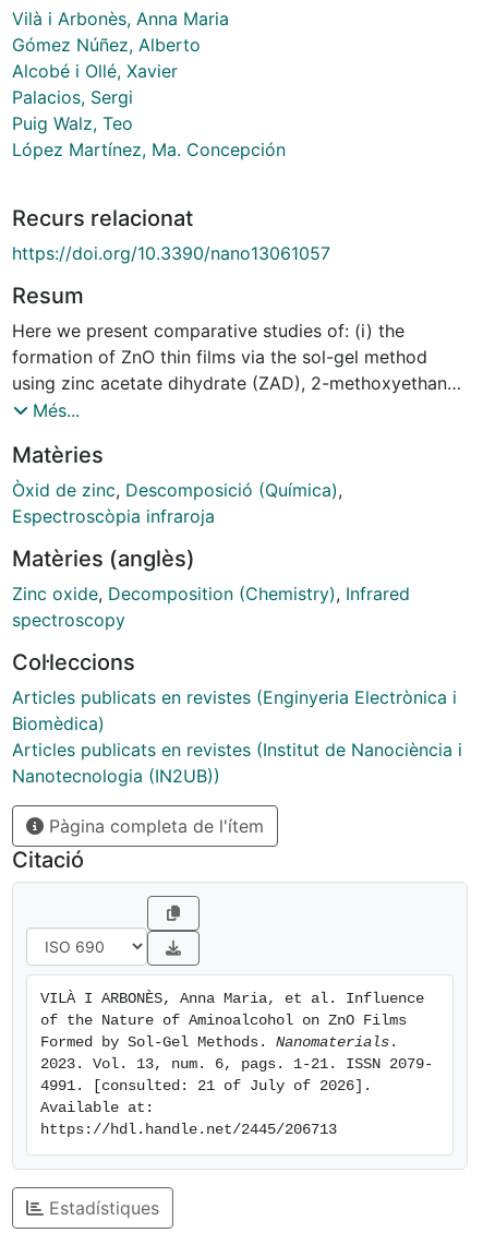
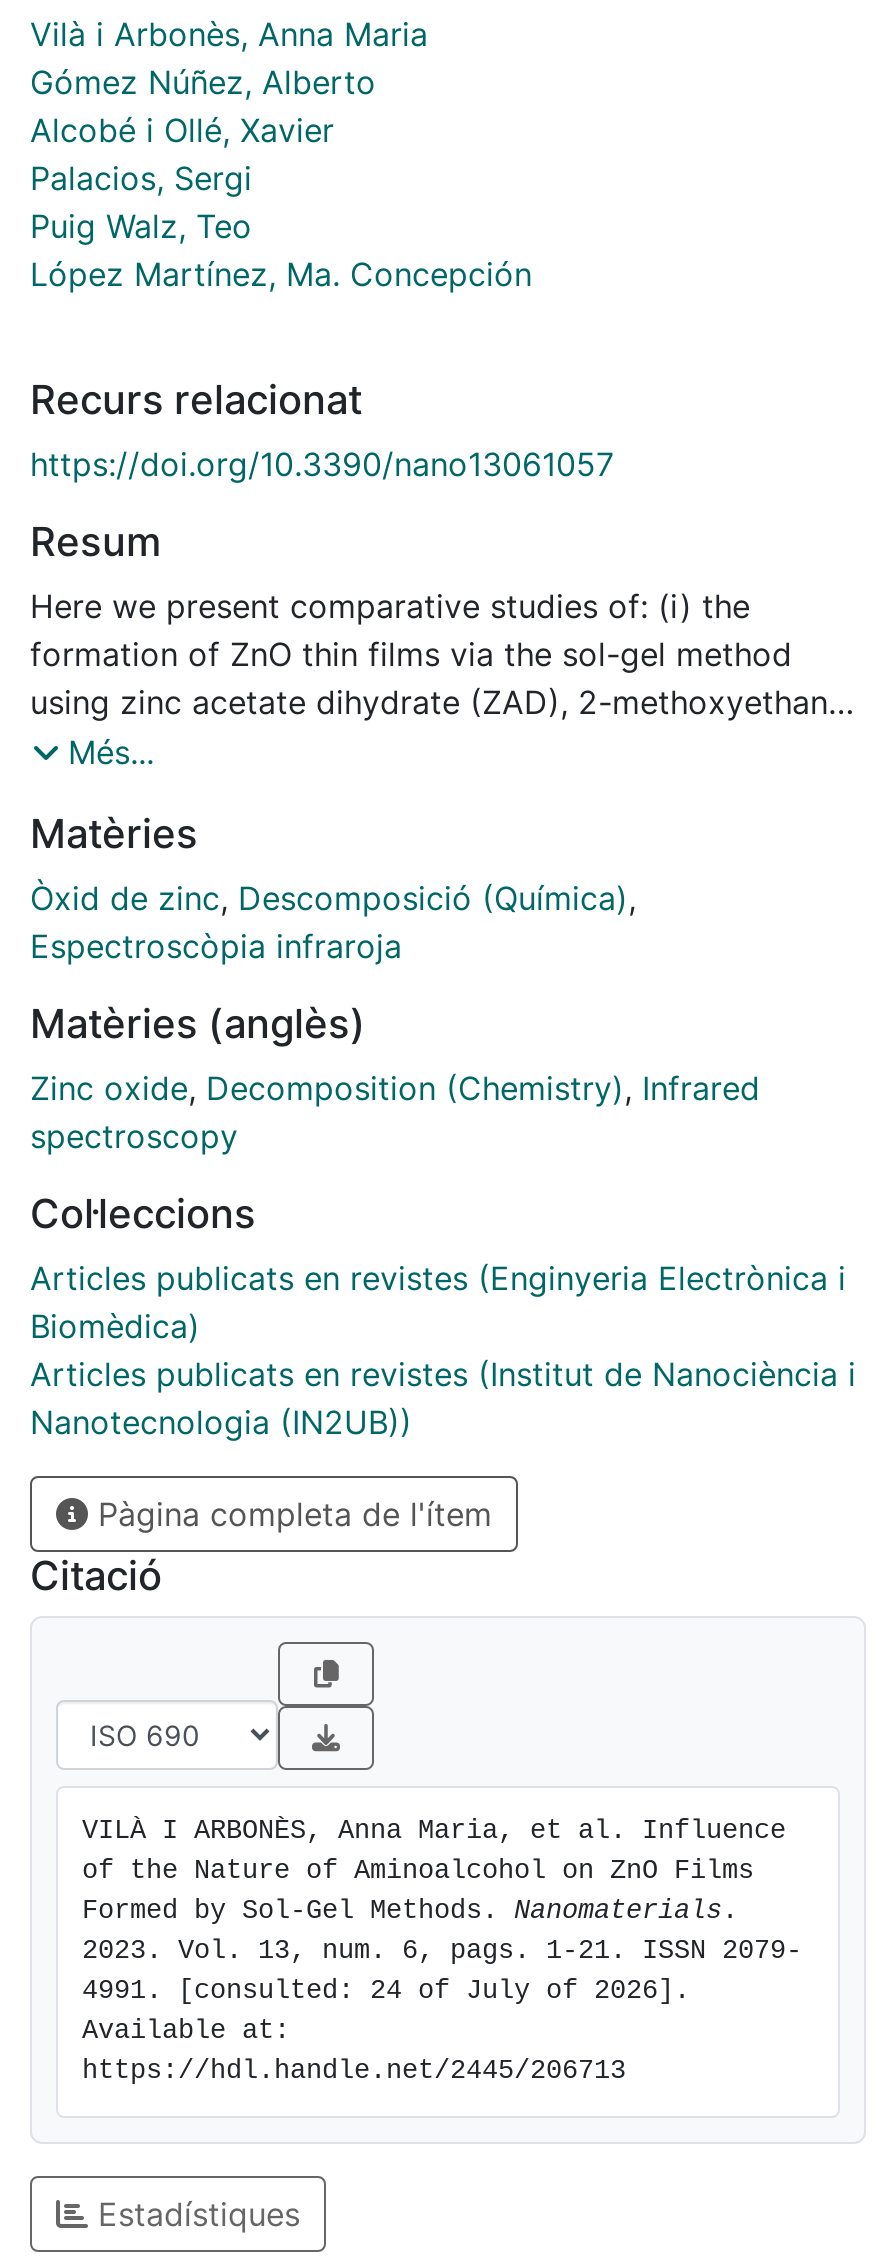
[40,1078,372,1095] 4991. [consulted: 21 of July of 2026]. -> [82,1977,690,2007] 4991. [consulted: 24 of July of 2026].

